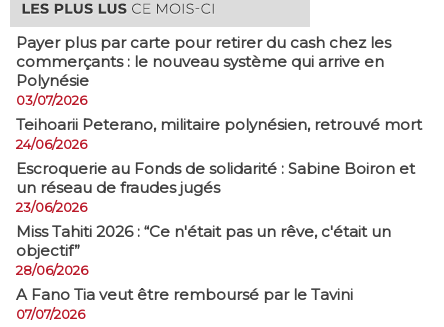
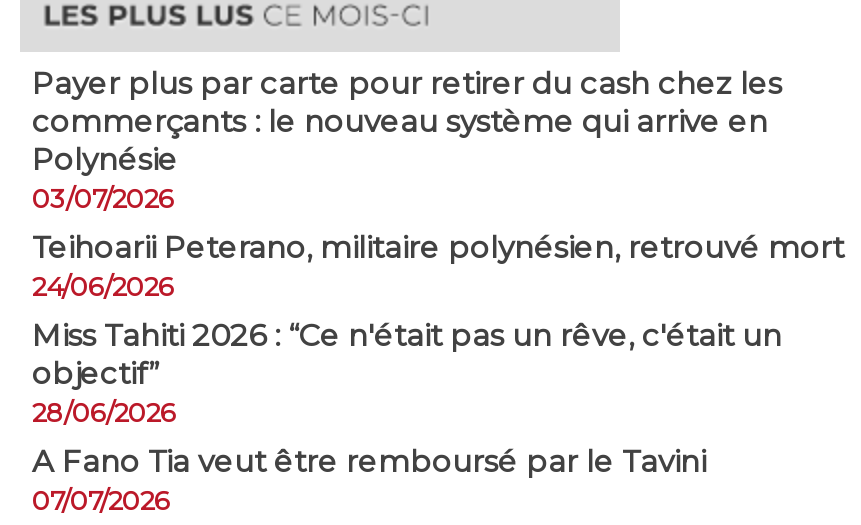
[16,159,415,215] Escroquerie au Fonds de solidarité : Sabine Boiron et | un réseau de fraudes jugés | 23/06/2026 -> none

